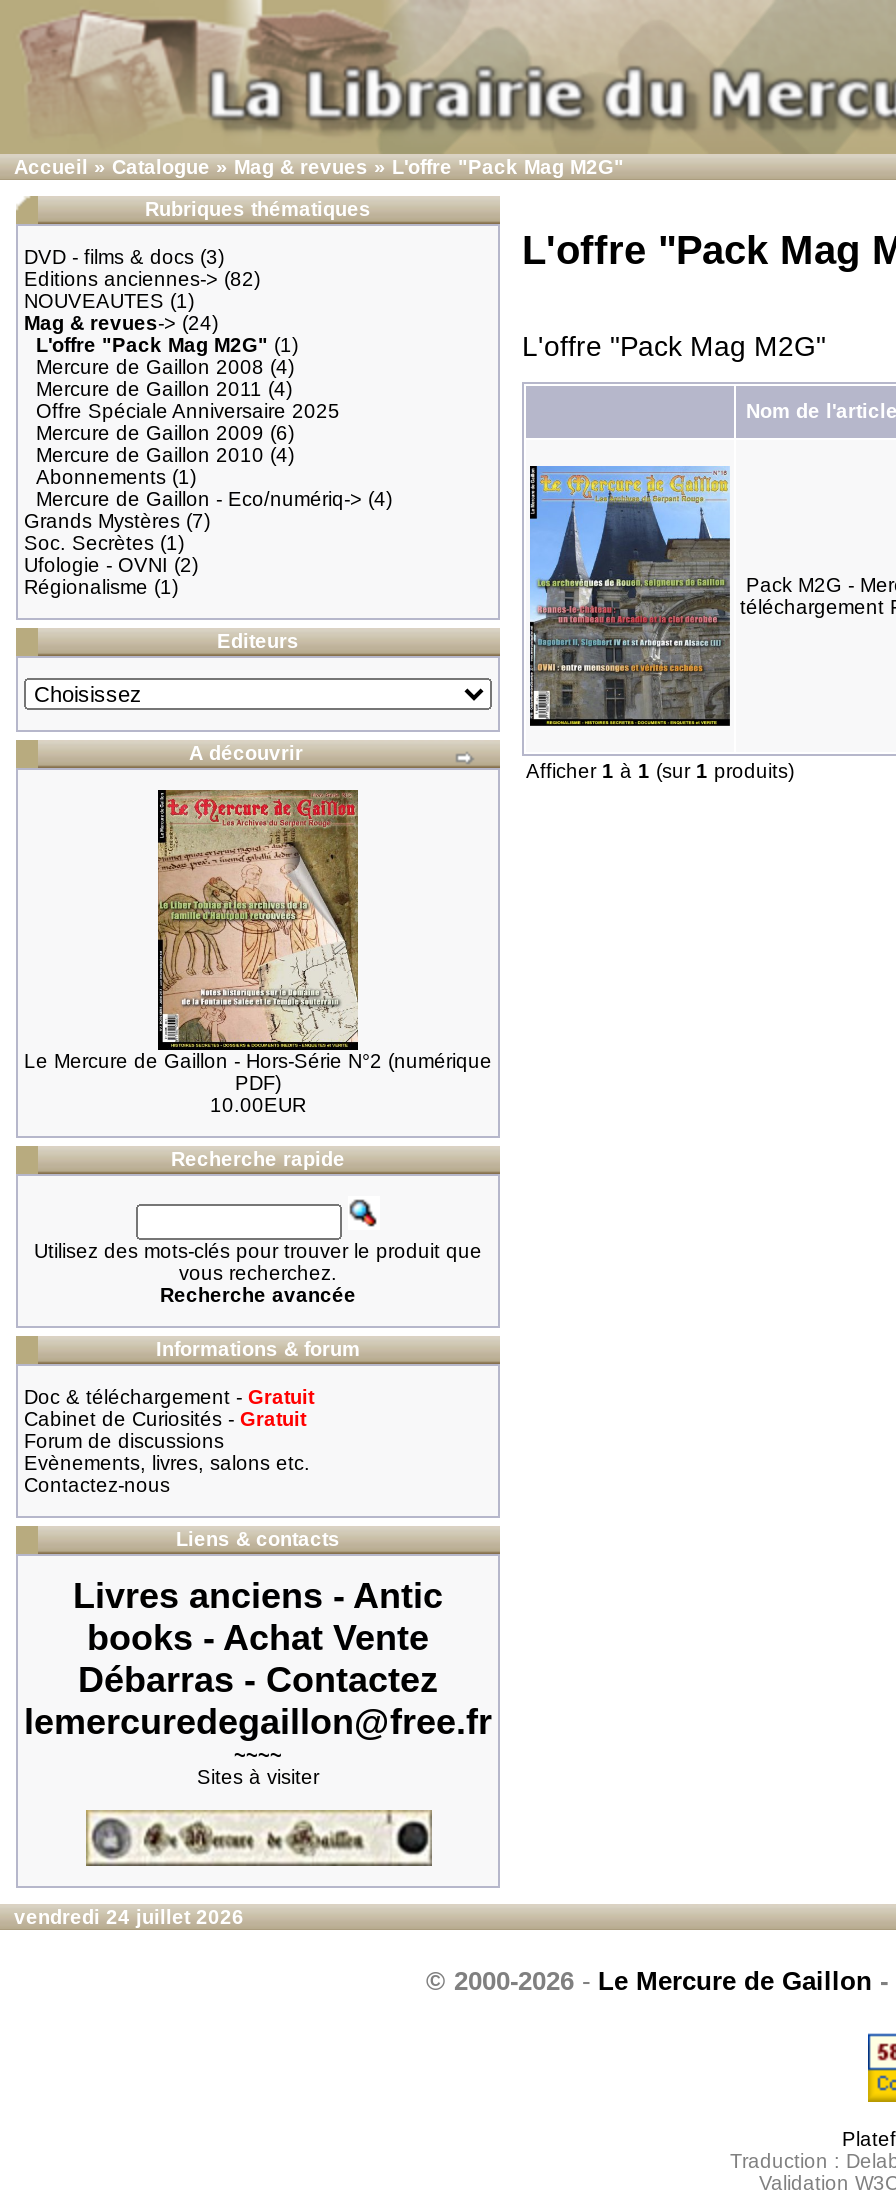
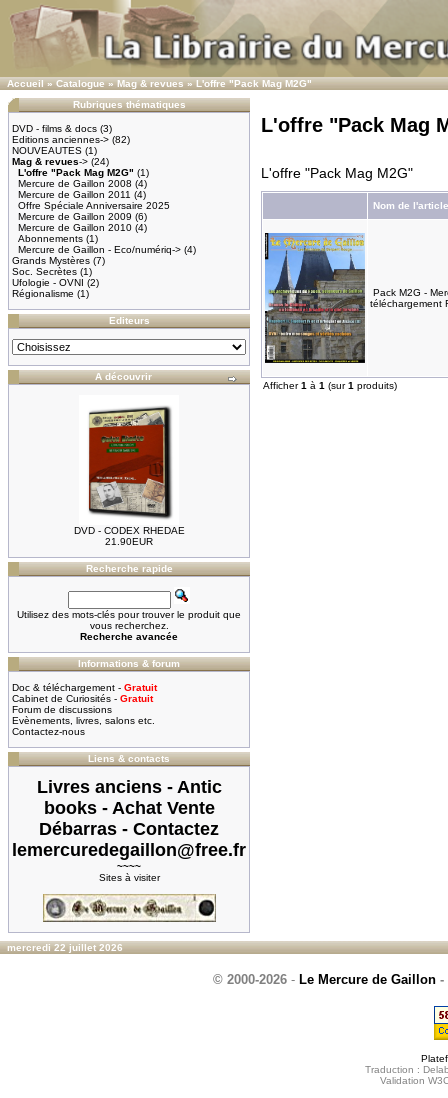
[24,788,492,1116] [image] | Le Mercure de Gaillon - Hors-Série N°2 (numérique | PDF) | 10.00EUR -> [73,395,184,547] [image] | DVD - CODEX RHEDAE | 21.90EUR
[2,1906,256,1928] vendredi 24 juillet 2026 -> [1,942,129,953] mercredi 22 juillet 2026

